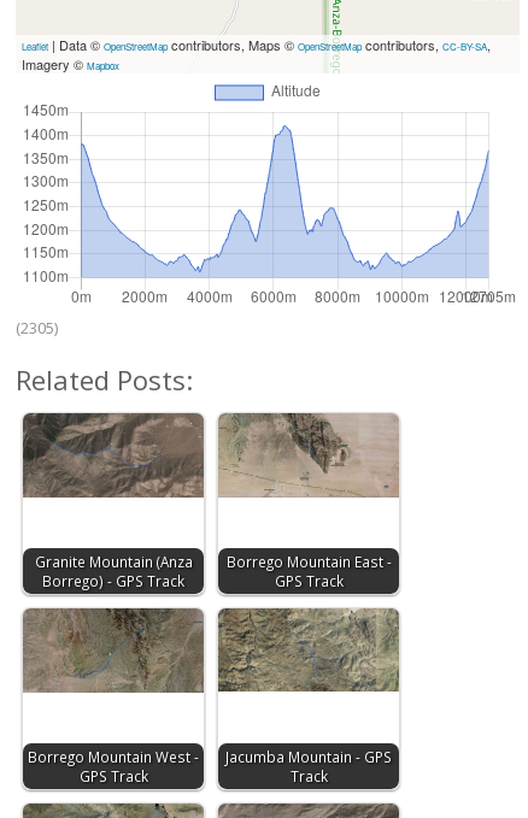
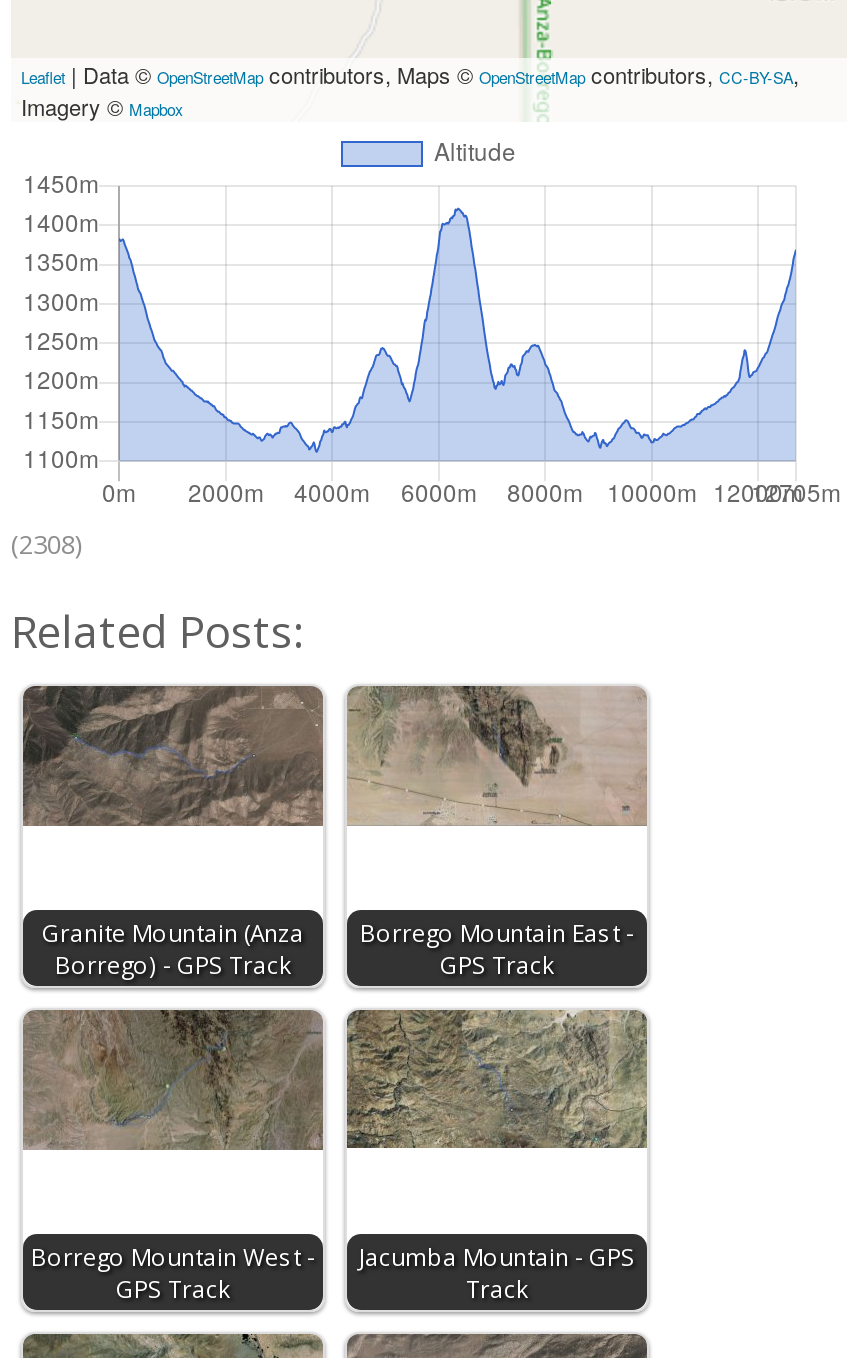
[16,317,58,339] (2305) -> [11,526,81,562] (2308)

